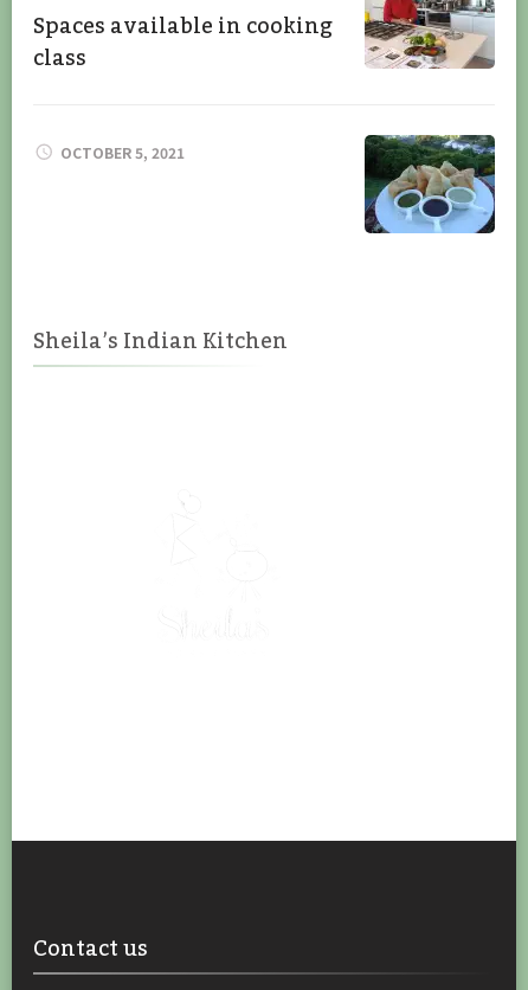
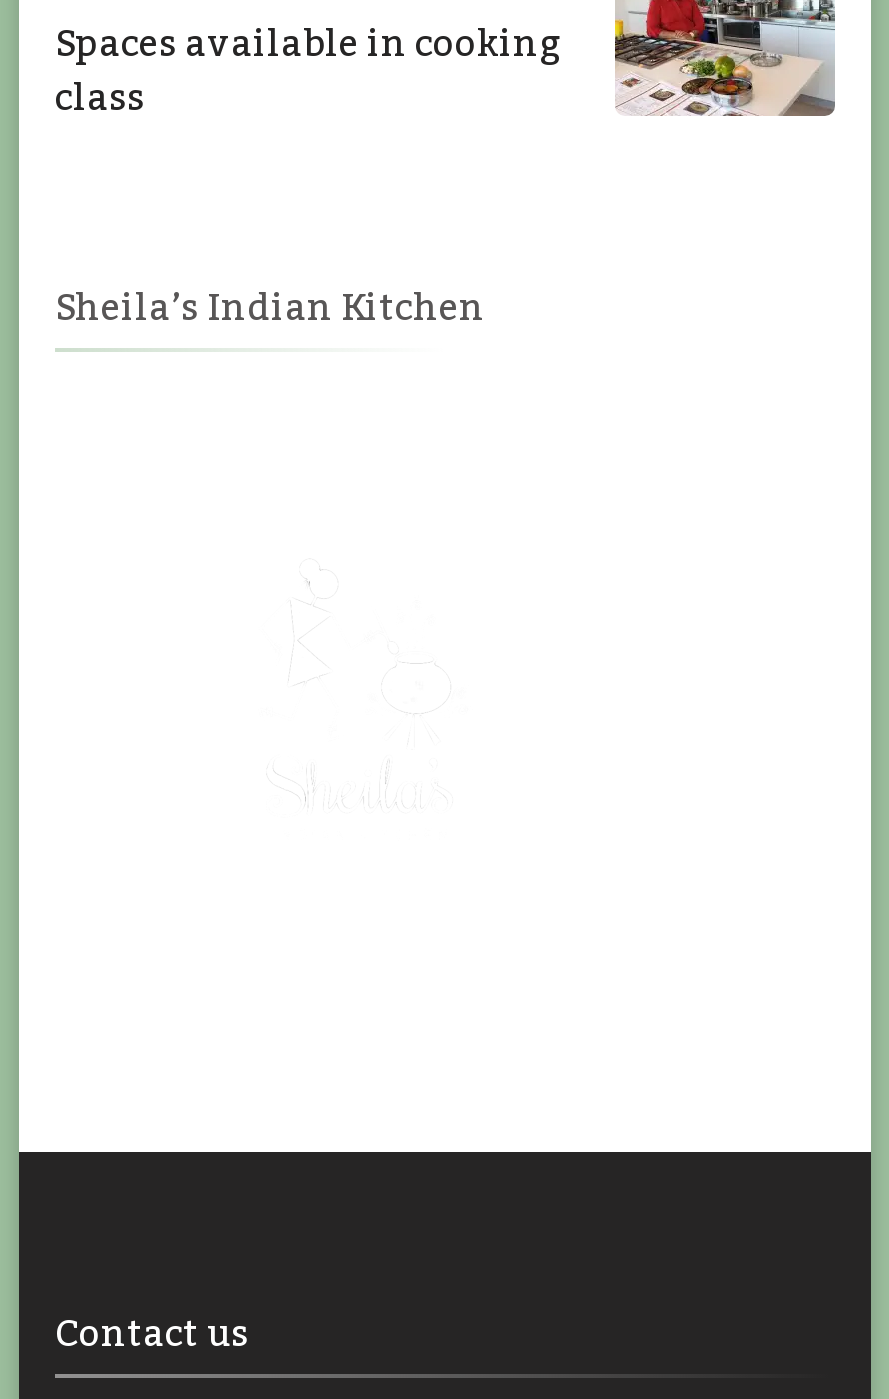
[363,134,496,234] [image] -> none
[60,142,185,162] OCTOBER 5, 2021 -> none

